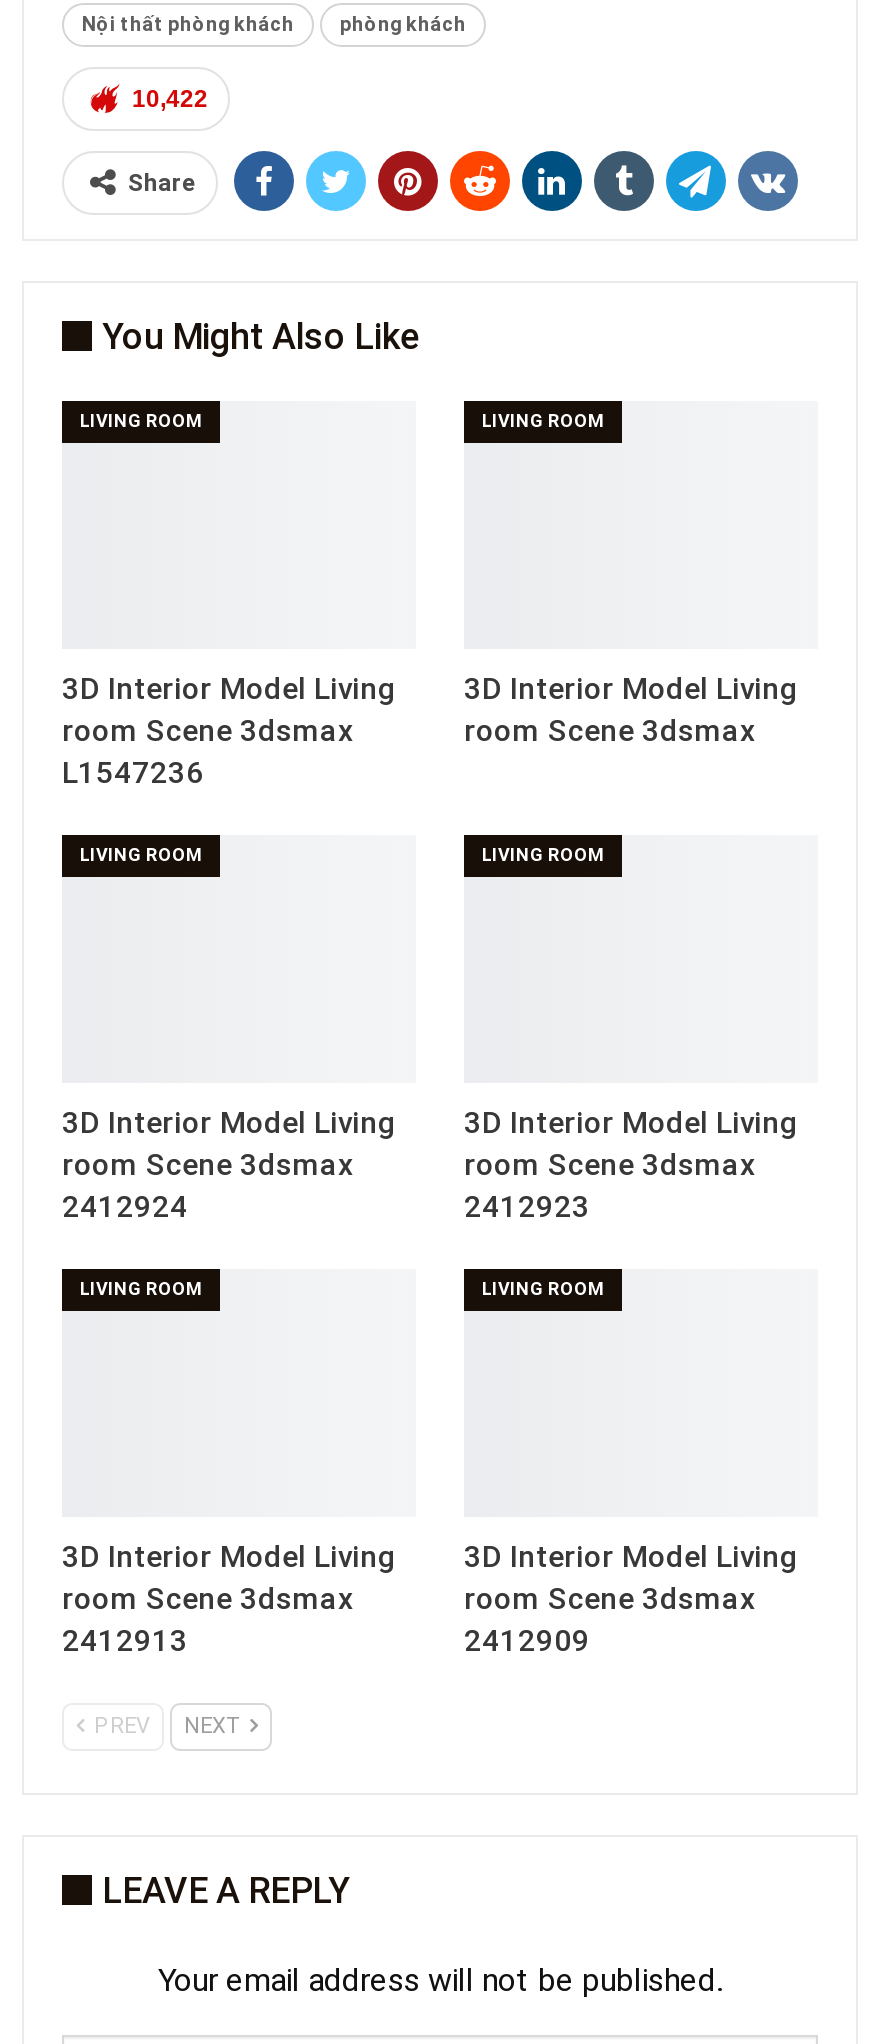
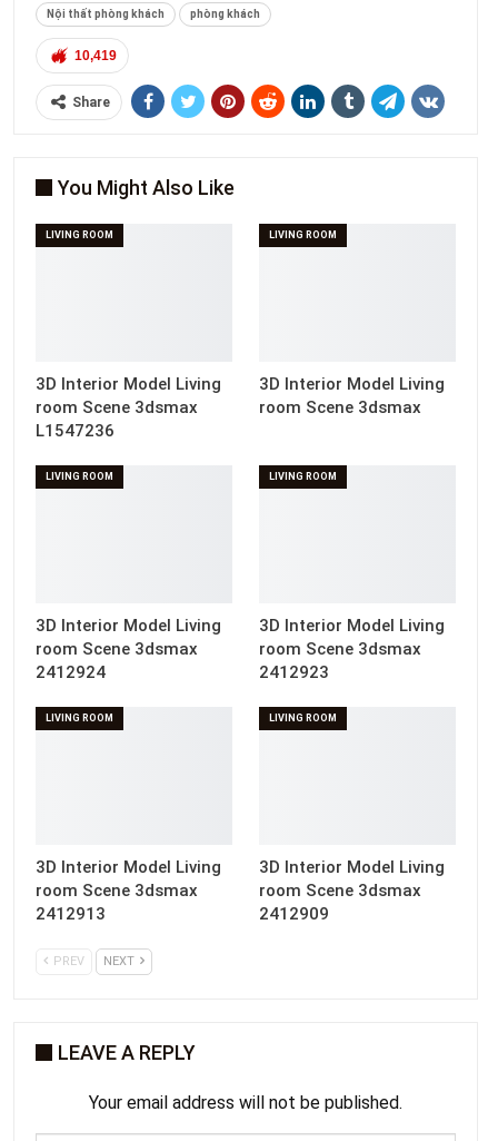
[132,86,208,114] 10,422 -> [74,48,117,64] 10,419

